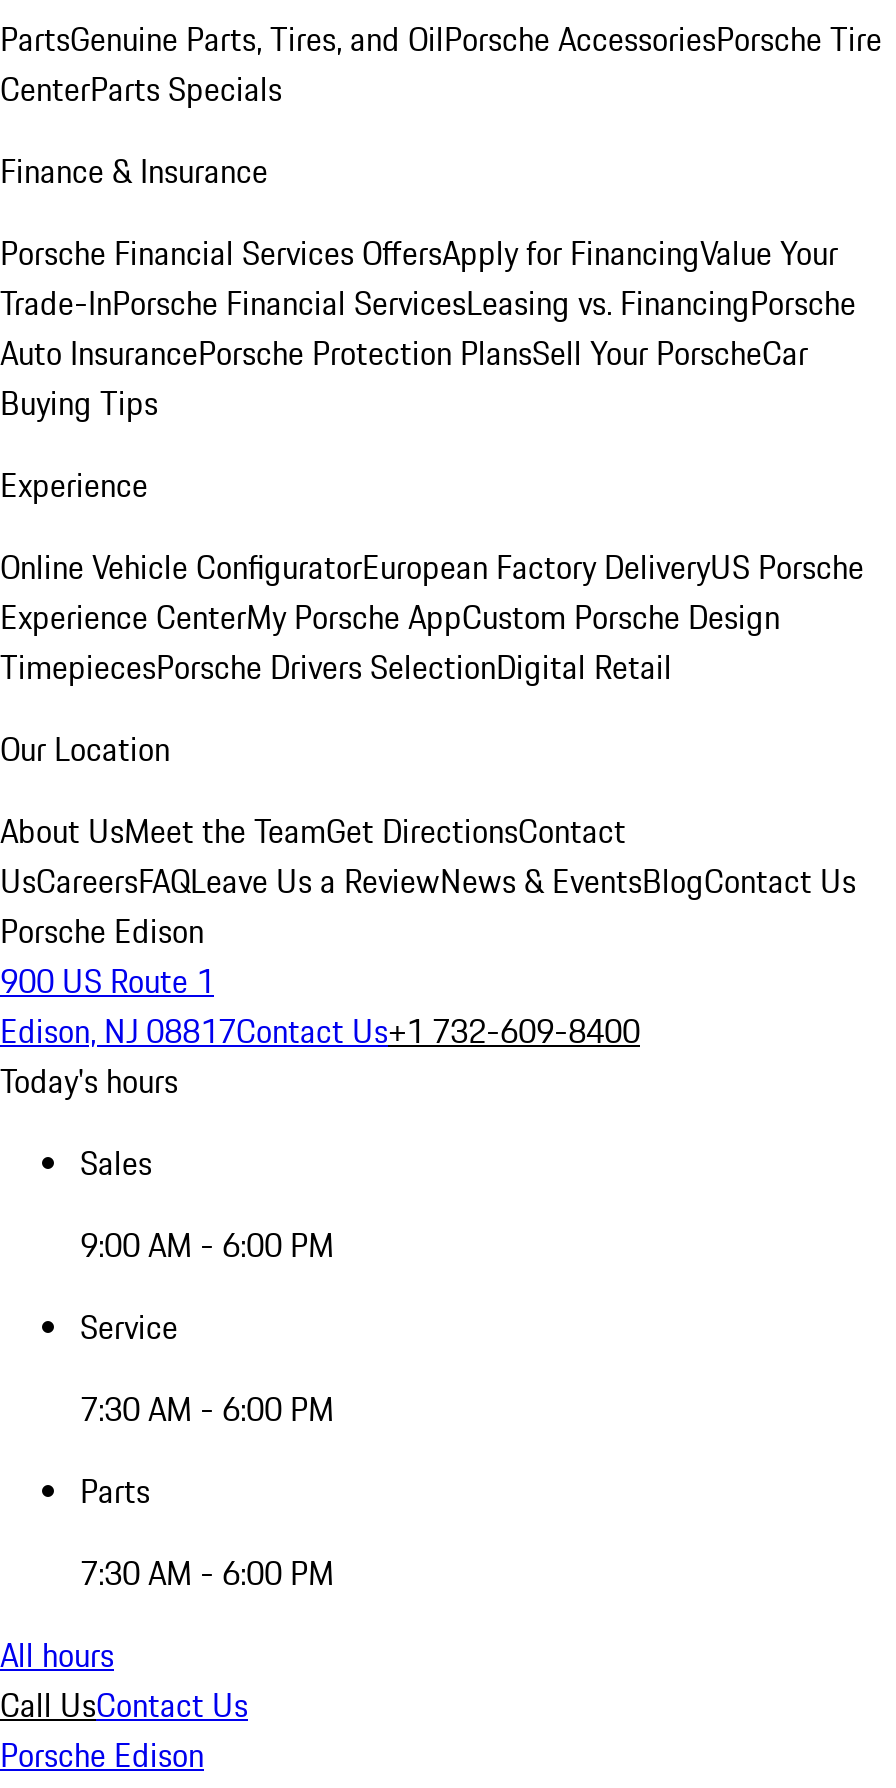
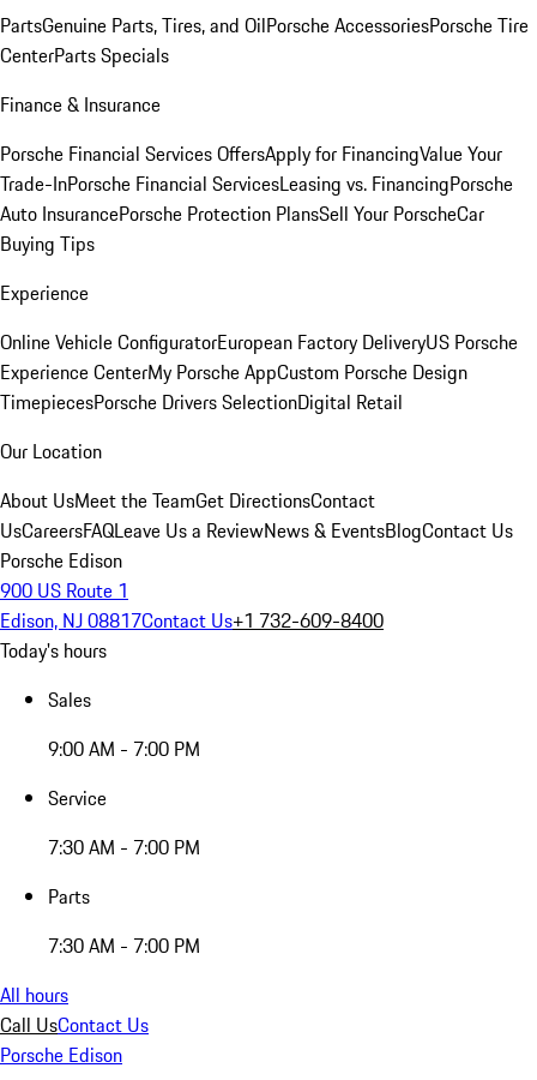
[80,1221,334,1269] 9:00 AM - 6:00 PM -> [48,734,200,763] 9:00 AM - 7:00 PM
[80,1385,334,1433] 7:30 AM - 6:00 PM -> [48,833,200,862] 7:30 AM - 7:00 PM
[80,1549,334,1597] 7:30 AM - 6:00 PM -> [48,931,200,960] 7:30 AM - 7:00 PM

